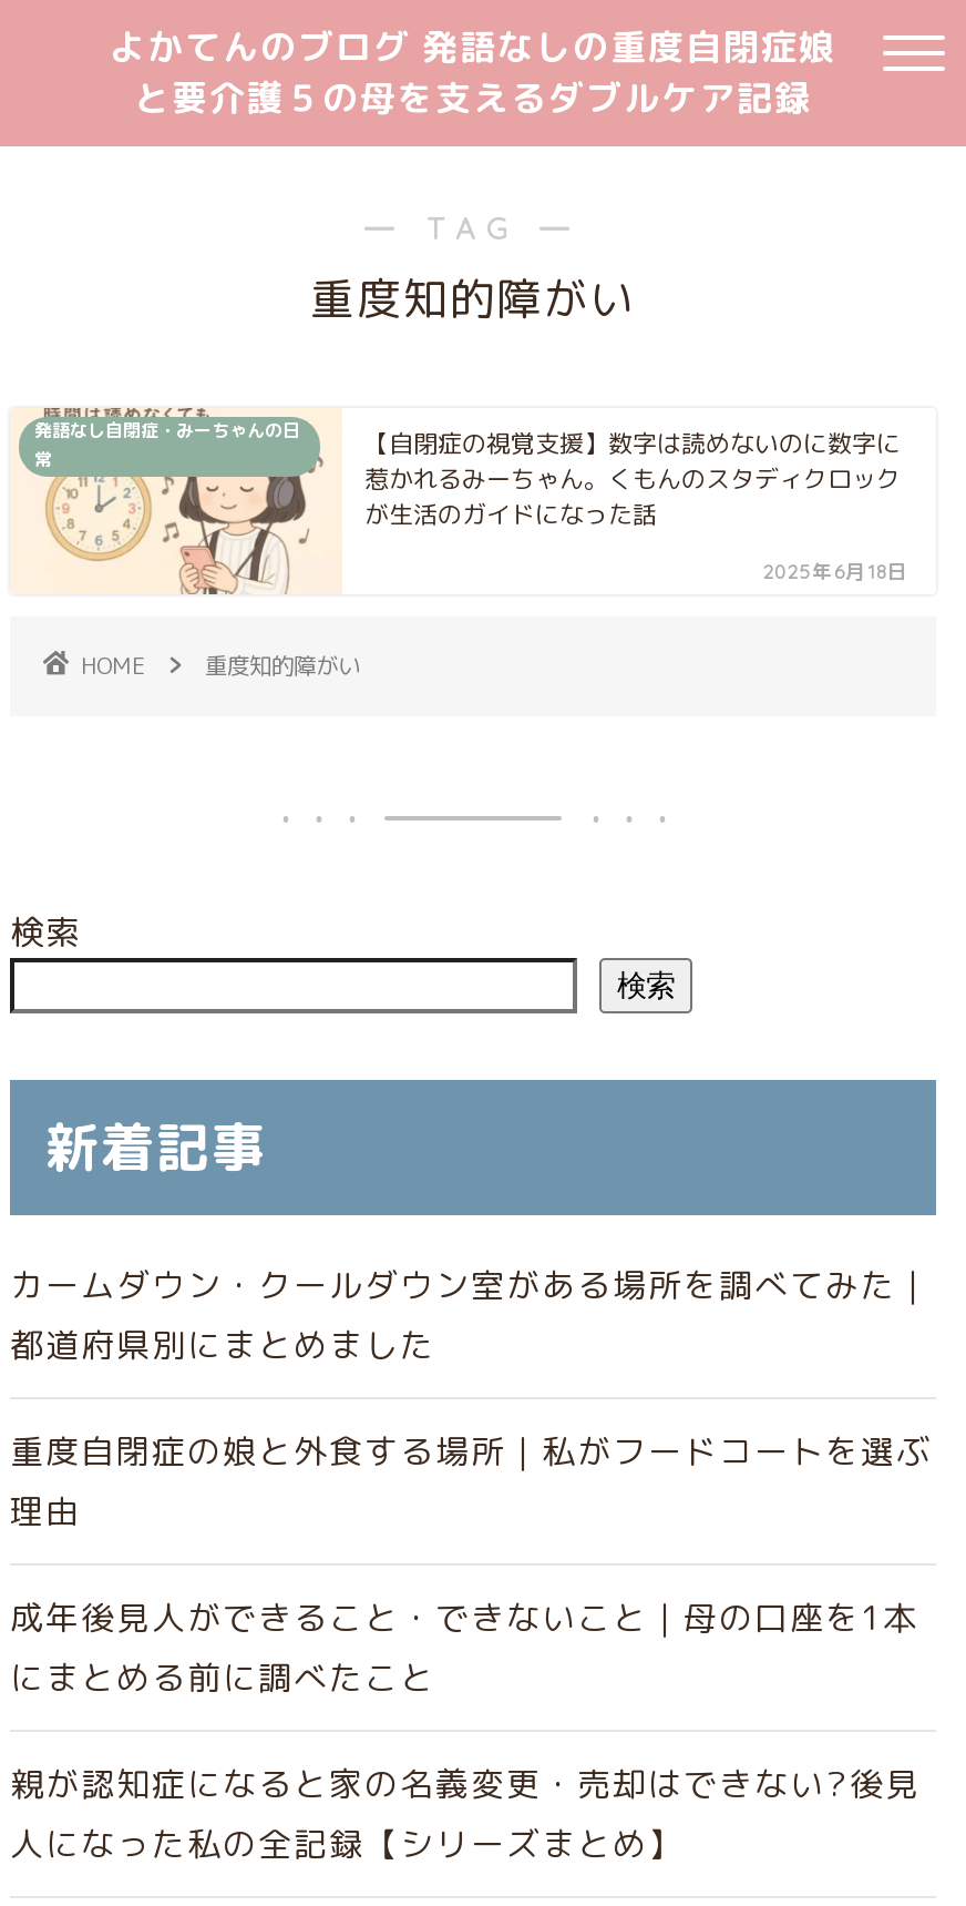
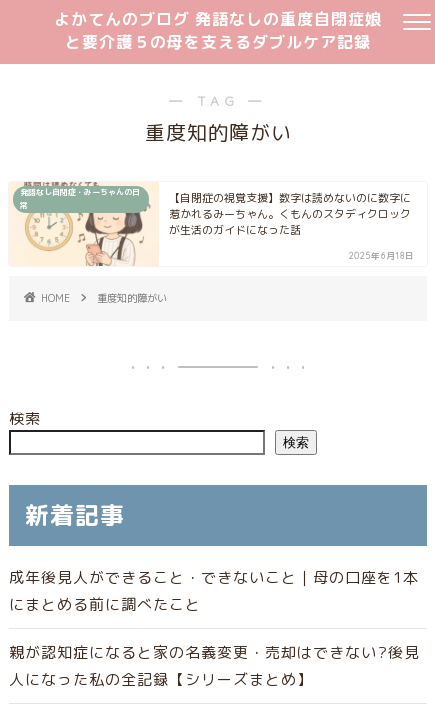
[10,1263,932,1535] カームダウン・クールダウン室がある場所を調べてみた｜ | 都道府県別にまとめました | 重度自閉症の娘と外食する場所｜私がフードコートを選ぶ | 理由 -> none

